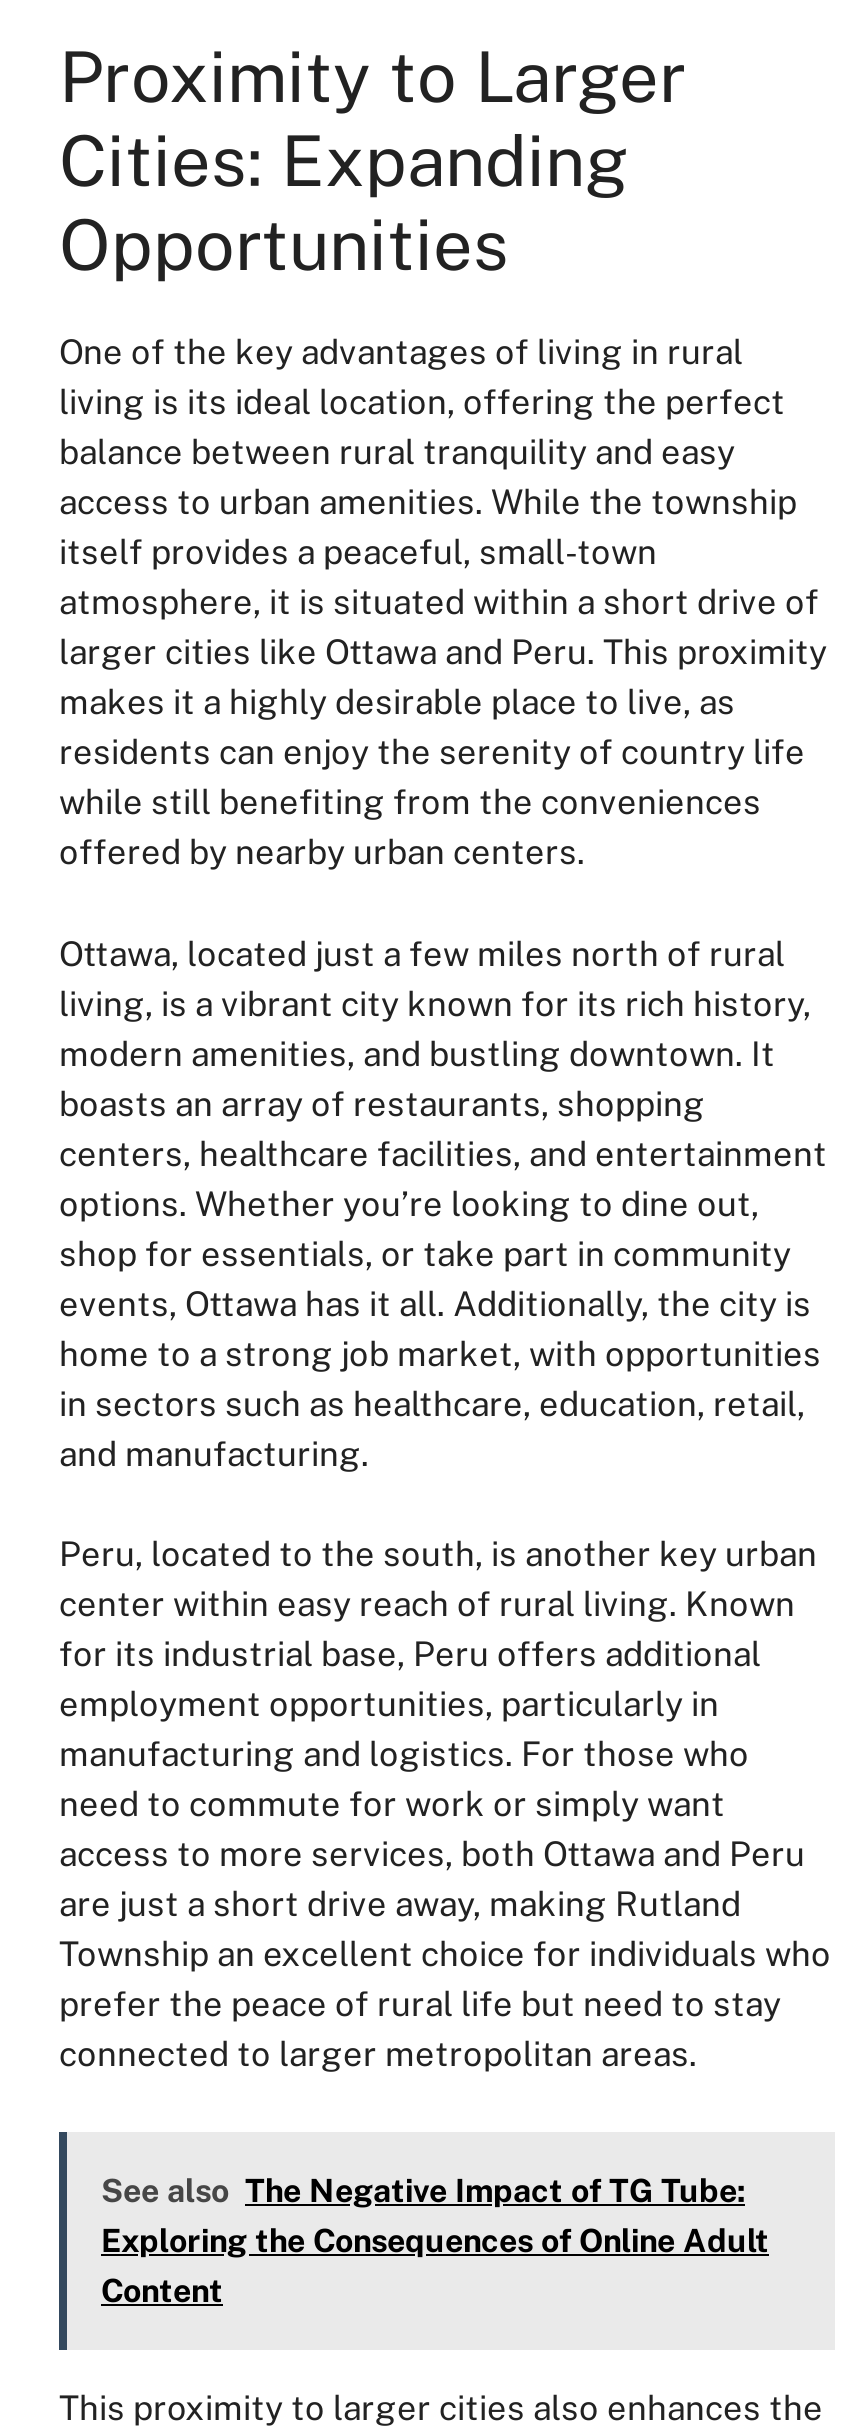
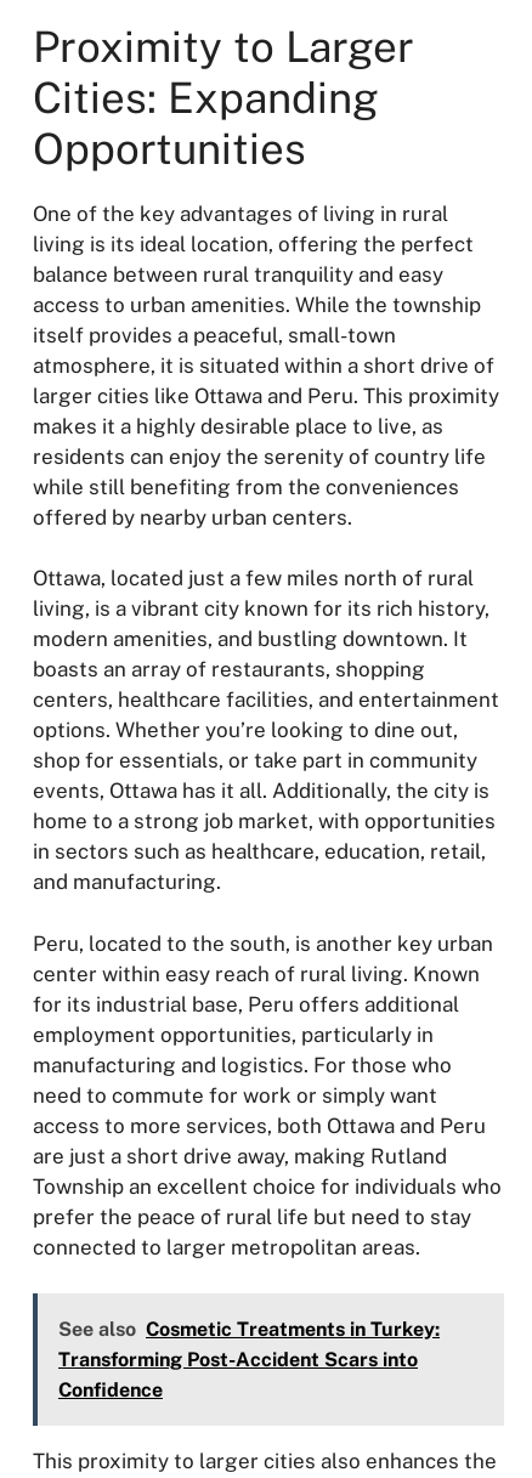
[101,2171,769,2309] See also The Negative Impact of TG Tube: | Exploring the Consequences of Online Adult | Content -> [58,1318,440,1402] See also Cosmetic Treatments in Turkey: | Transforming Post-Accident Scars into | Confidence

